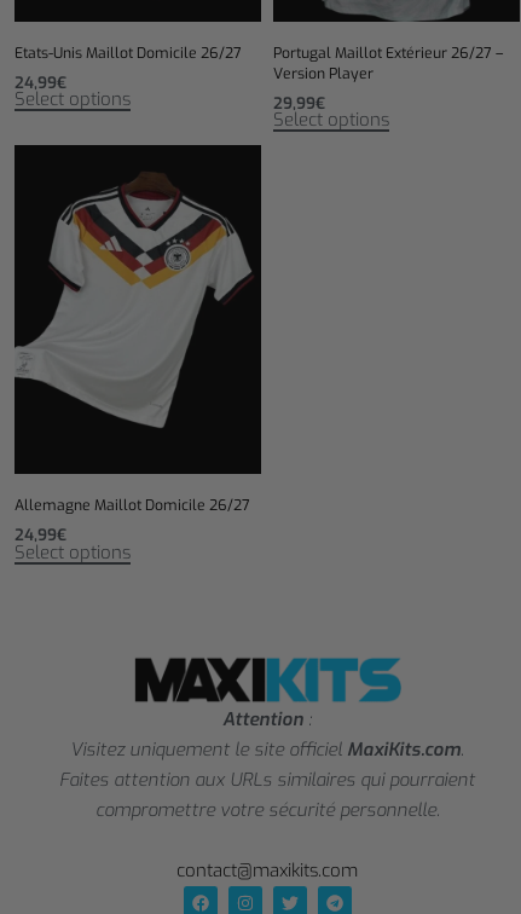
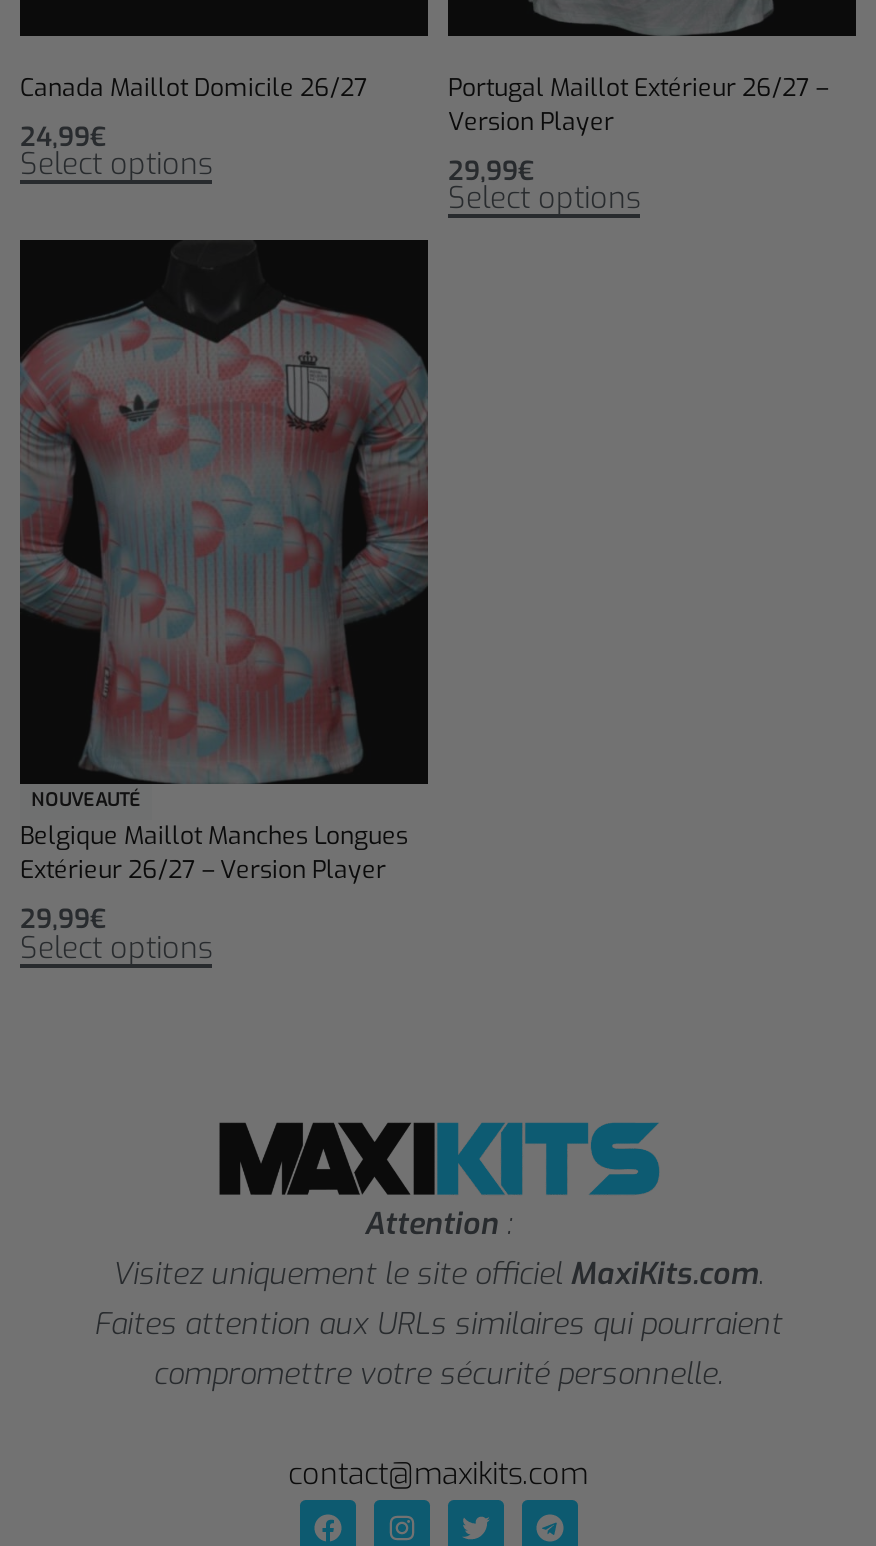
[15,43,242,62] Etats-Unis Maillot Domicile 26/27 -> [20,71,368,103] Canada Maillot Domicile 26/27
[15,173,262,515] [image] | Allemagne Maillot Domicile 26/27 -> [18,292,430,886] [image] | NOUVEAUTÉ | Belgique Maillot Manches Longues | Extérieur 26/27 – Version Player
[15,525,66,545] 24,99€ -> [20,902,106,936] 29,99€

